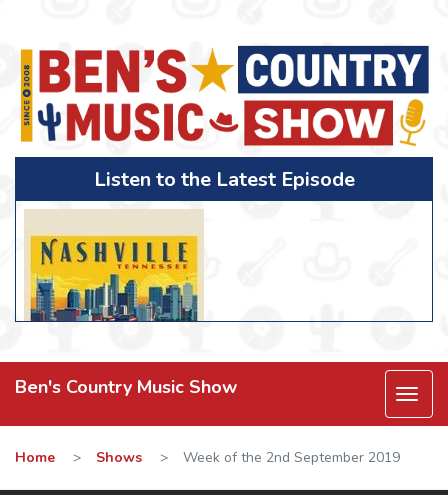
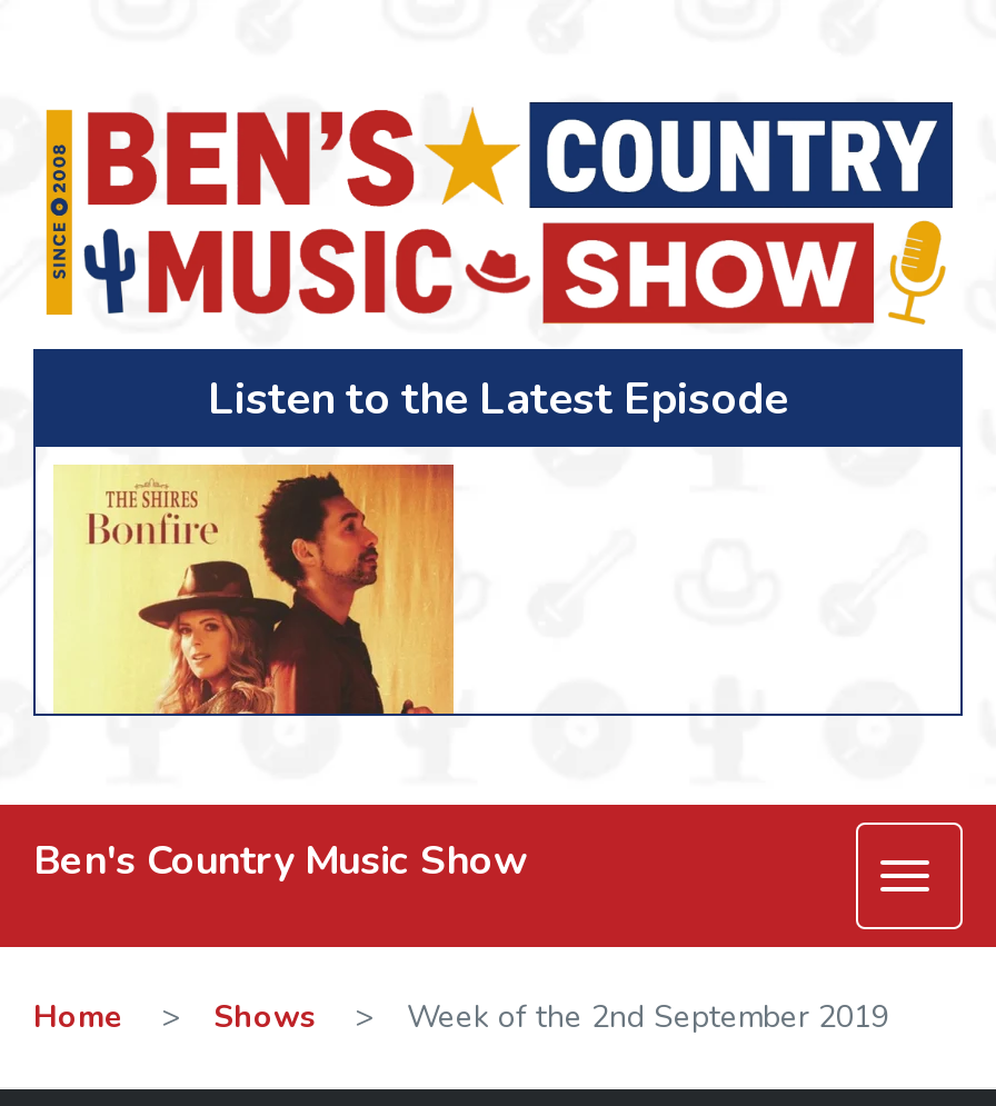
[26,209,204,322] [image] -> [56,462,456,716] [image]

